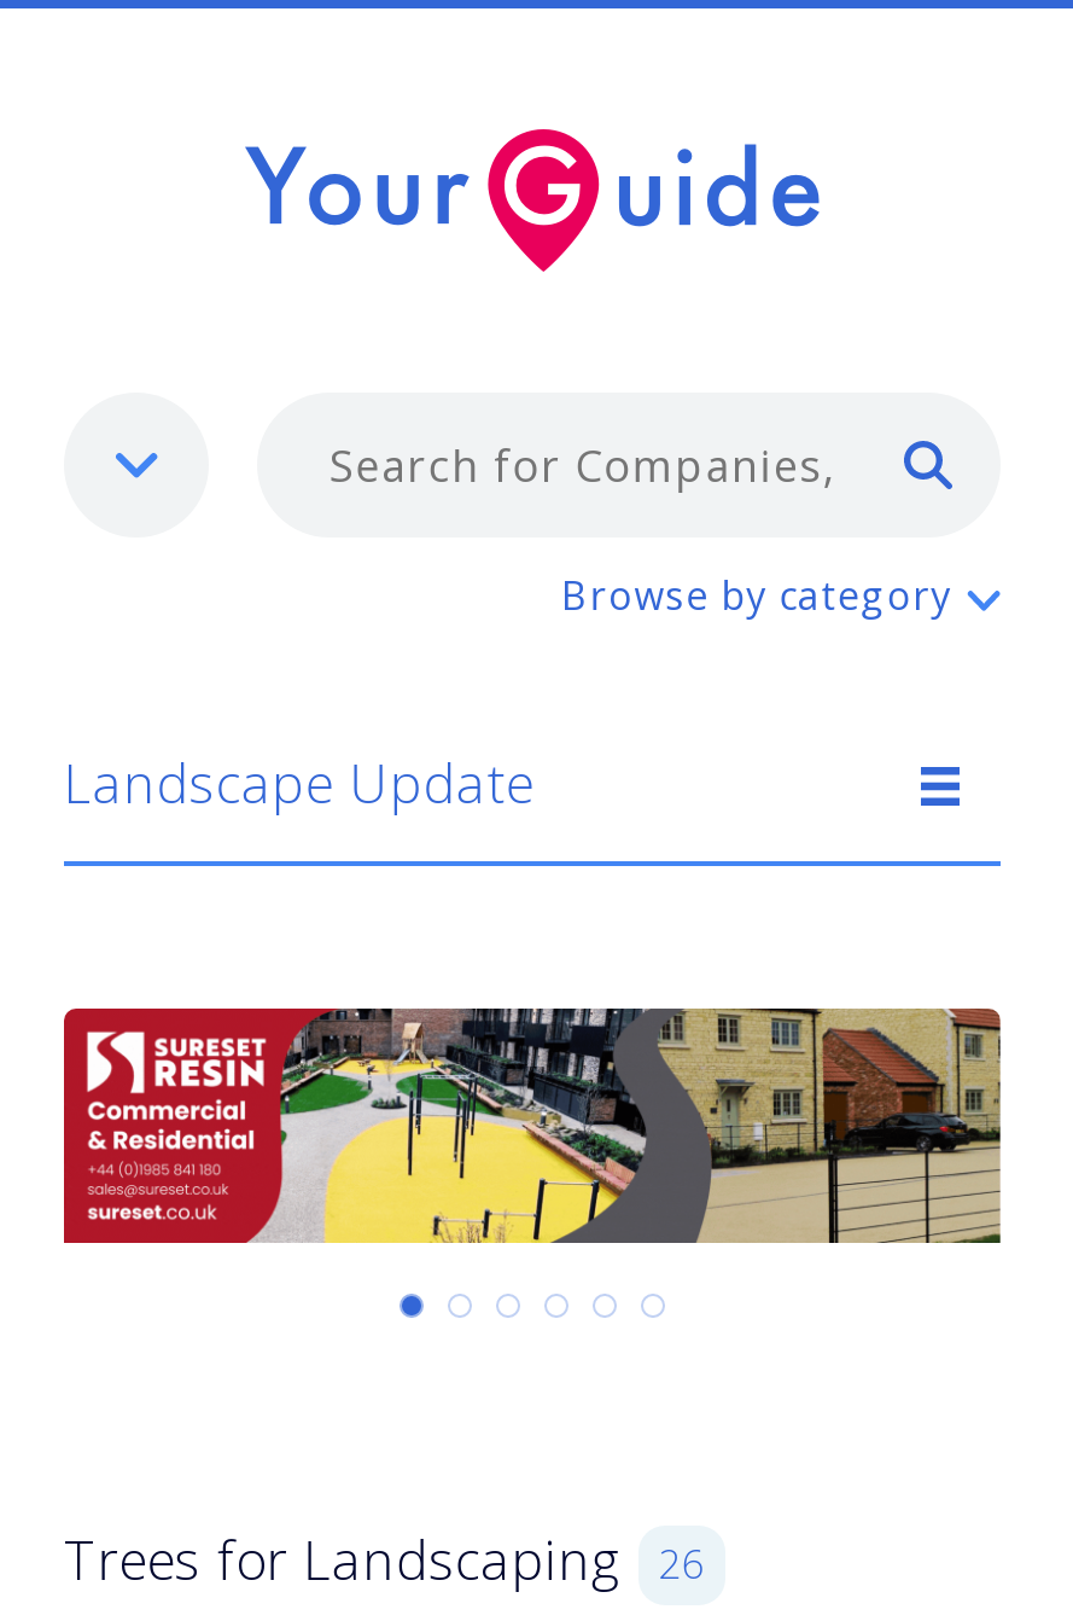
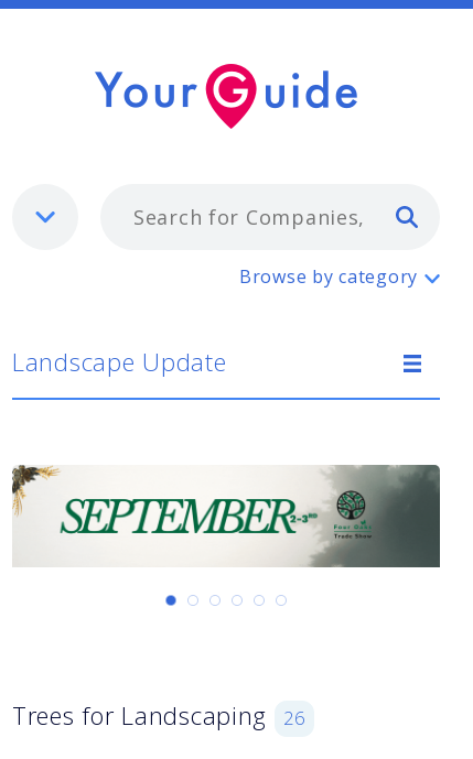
[62,1006,1003,1245] [image] -> [11,464,441,572] [image]

